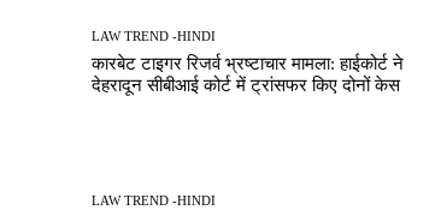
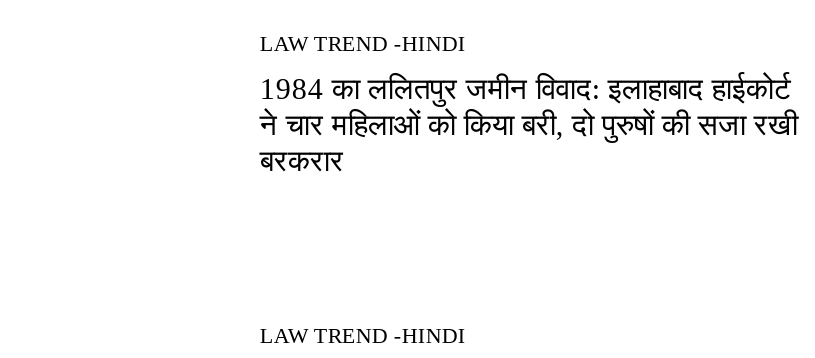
[92,54,404,95] कारबेट टाइगर रिजर्व भ्रष्टाचार मामला: हाईकोर्ट ने | देहरादून सीबीआई कोर्ट में ट्रांसफर किए दोनों केस -> [260,73,798,177] 1984 का ललितपुर जमीन विवाद: इलाहाबाद हाईकोर्ट | ने चार महिलाओं को किया बरी, दो पुरुषों की सजा रखी | बरकरार

